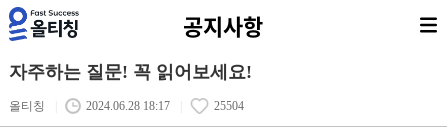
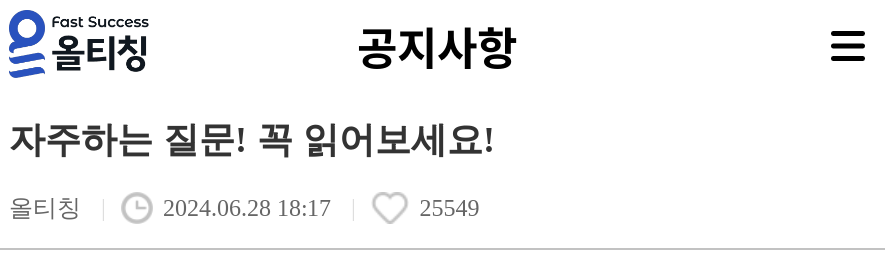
[214,99,244,113] 25504 -> [419,194,479,222] 25549

